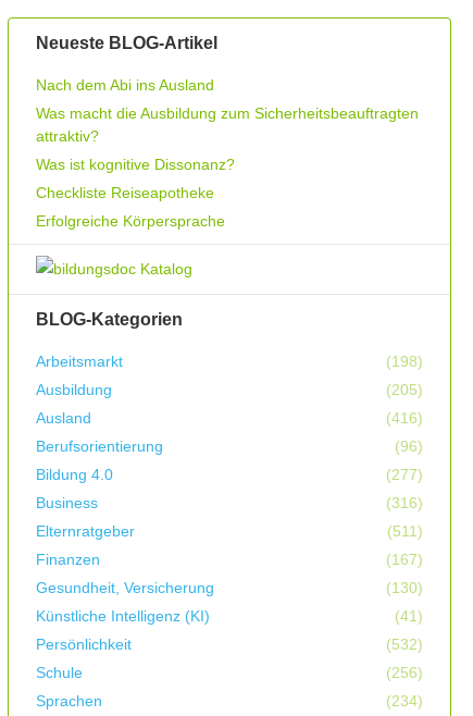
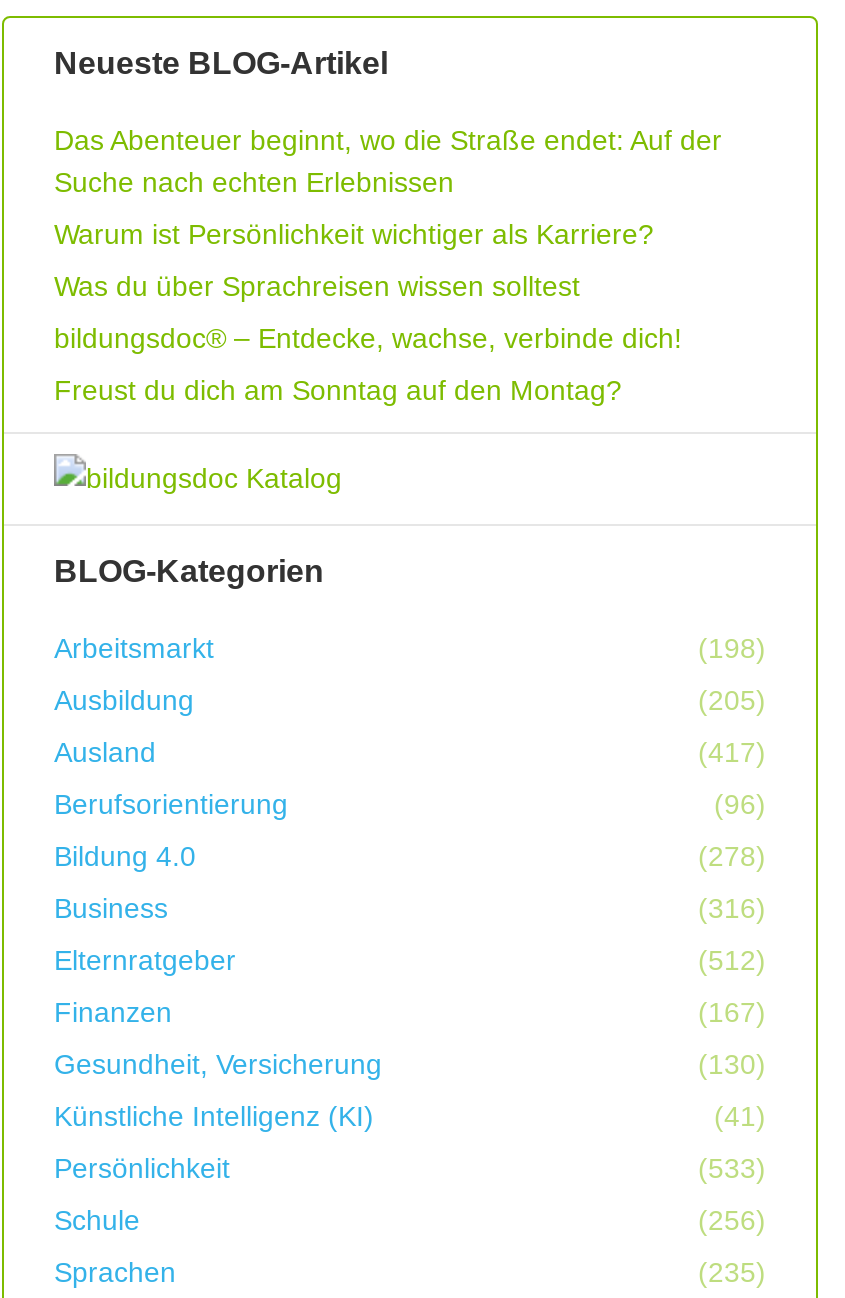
[36,76,214,94] Nach dem Abi ins Ausland -> [54,125,722,199] Das Abenteuer beginnt, wo die Straße endet: Auf der | Suche nach echten Erlebnissen
[36,105,419,145] Was macht die Ausbildung zum Sicherheitsbeauftragten | attraktiv? -> [54,219,654,251] Warum ist Persönlichkeit wichtiger als Karriere?
[36,156,235,173] Was ist kognitive Dissonanz? -> [54,271,580,303] Was du über Sprachreisen wissen solltest
[36,184,214,202] Checkliste Reiseapotheke -> [54,323,682,355] bildungsdoc® – Entdecke, wachse, verbinde dich!
[36,213,225,230] Erfolgreiche Körpersprache -> [54,375,622,407] Freust du dich am Sonntag auf den Montag?
[386,409,423,427] (416) -> [698,737,766,769] (417)
[386,466,423,483] (277) -> [698,841,766,873] (278)
[387,523,423,540] (511) -> [698,945,766,977] (512)
[386,636,423,653] (532) -> [698,1153,766,1185] (533)
[386,692,423,710] (234) -> [698,1257,766,1289] (235)

